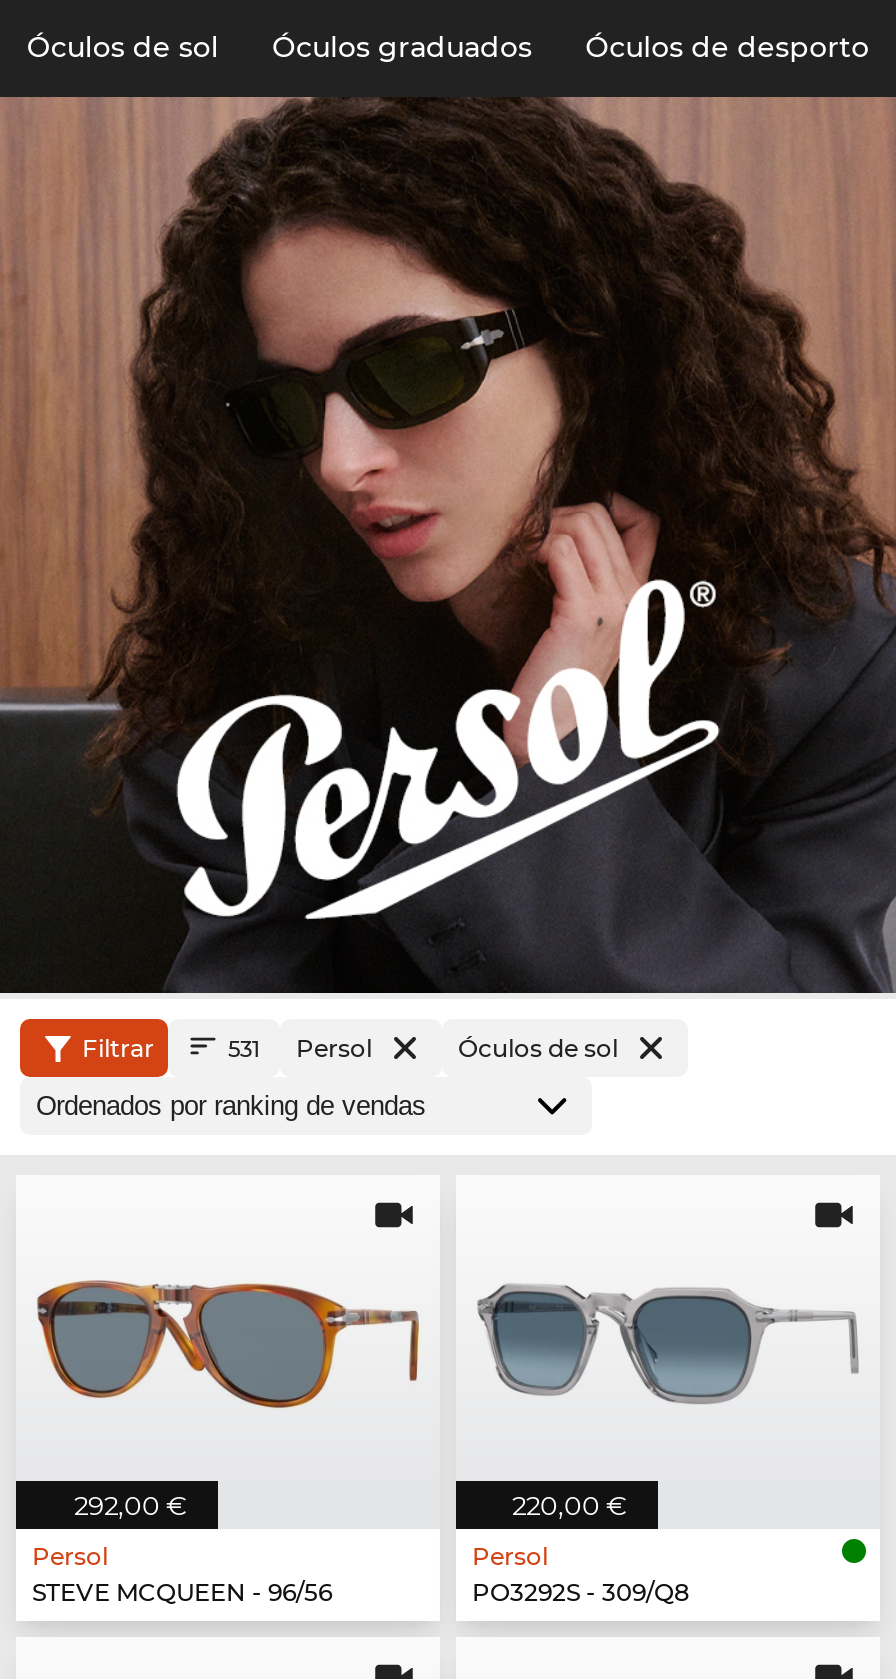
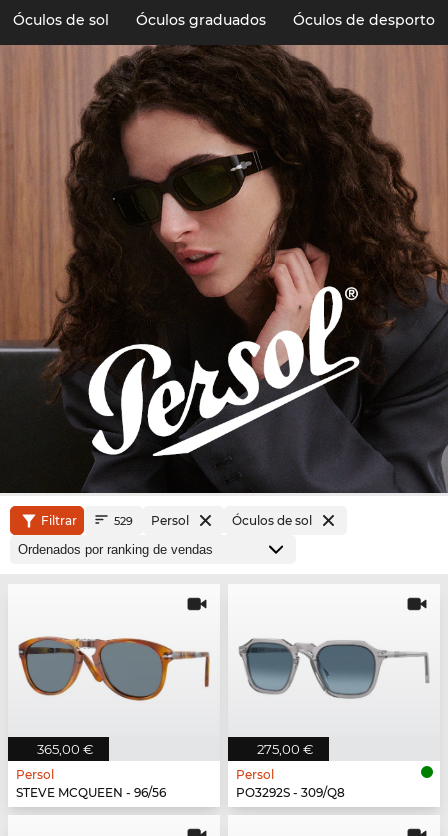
[228,1033,372,1063] 531 Persol -> [114,513,189,528] 529 Persol
[74,1489,188,1521] 292,00 € -> [37,741,94,757] 365,00 €
[512,1489,628,1521] 220,00 € -> [257,741,314,757] 275,00 €

